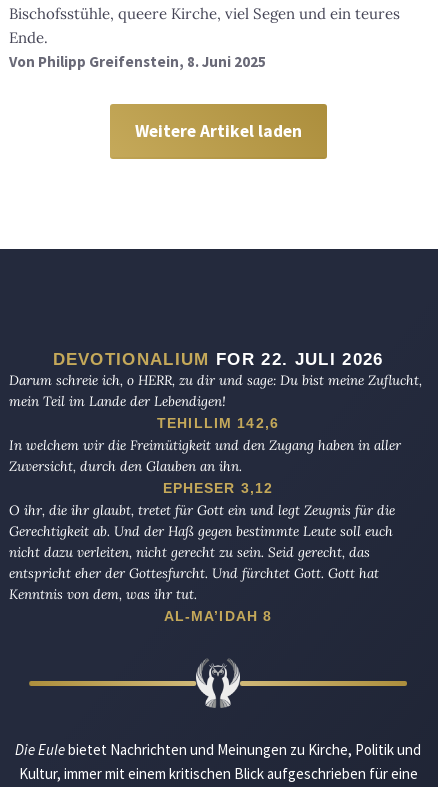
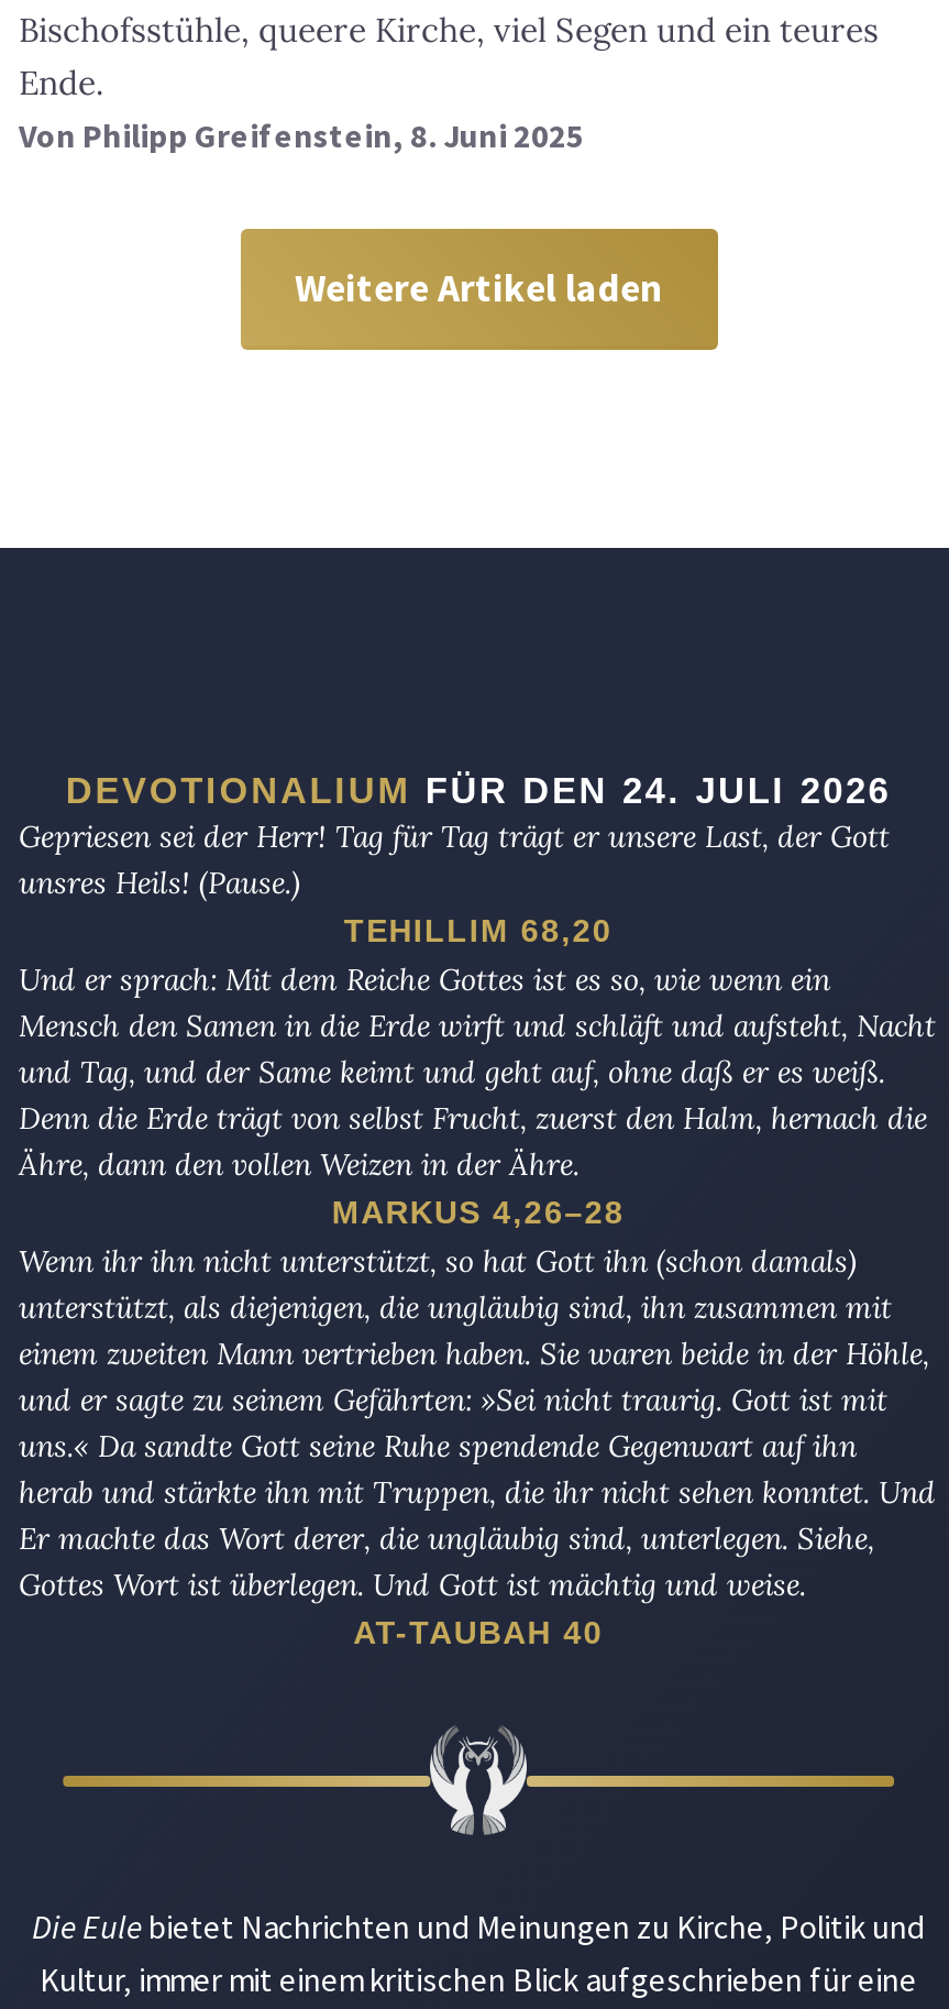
[9,350,422,624] DEVOTIONALIUM FOR 22. JULI 2026 | Darum schreie ich, o HERR, zu dir und sage: Du bist meine Zuflucht, | mein Teil im Lande der Lebendigen! | TEHILLIM 142,6 | In welchem wir die Freimütigkeit und den Zugang haben in aller | Zuversicht, durch den Glauben an ihn. | EPHESER 3,12 | O ihr, die ihr glaubt, tretet für Gott ein und legt Zeugnis für die | Gerechtigkeit ab. Und der Haß gegen bestimmte Leute soll euch | nicht dazu verleiten, nicht gerecht zu sein. Seid gerecht, das | entspricht eher der Gottesfurcht. Und fürchtet Gott. Gott hat | Kenntnis von dem, was ihr tut. | AL-MA’IDAH 8 -> [19,771,936,1651] DEVOTIONALIUM FÜR DEN 24. JULI 2026 | Gepriesen sei der Herr! Tag für Tag trägt er unsere Last, der Gott | unsres Heils! (Pause.) | TEHILLIM 68,20 | Und er sprach: Mit dem Reiche Gottes ist es so, wie wenn ein | Mensch den Samen in die Erde wirft und schläft und aufsteht, Nacht | und Tag, und der Same keimt und geht auf, ohne daß er es weiß. | Denn die Erde trägt von selbst Frucht, zuerst den Halm, hernach die | Ähre, dann den vollen Weizen in der Ähre. | MARKUS 4,26–28 | Wenn ihr ihn nicht unterstützt, so hat Gott ihn (schon damals) | unterstützt, als diejenigen, die ungläubig sind, ihn zusammen mit | einem zweiten Mann vertrieben haben. Sie waren beide in der Höhle, | und er sagte zu seinem Gefährten: »Sei nicht traurig. Gott ist mit | uns.« Da sandte Gott seine Ruhe spendende Gegenwart auf ihn | herab und stärkte ihn mit Truppen, die ihr nicht sehen konntet. Und | Er machte das Wort derer, die ungläubig sind, unterlegen. Siehe, | Gottes Wort ist überlegen. Und Gott ist mächtig und weise. | AT-TAUBAH 40

